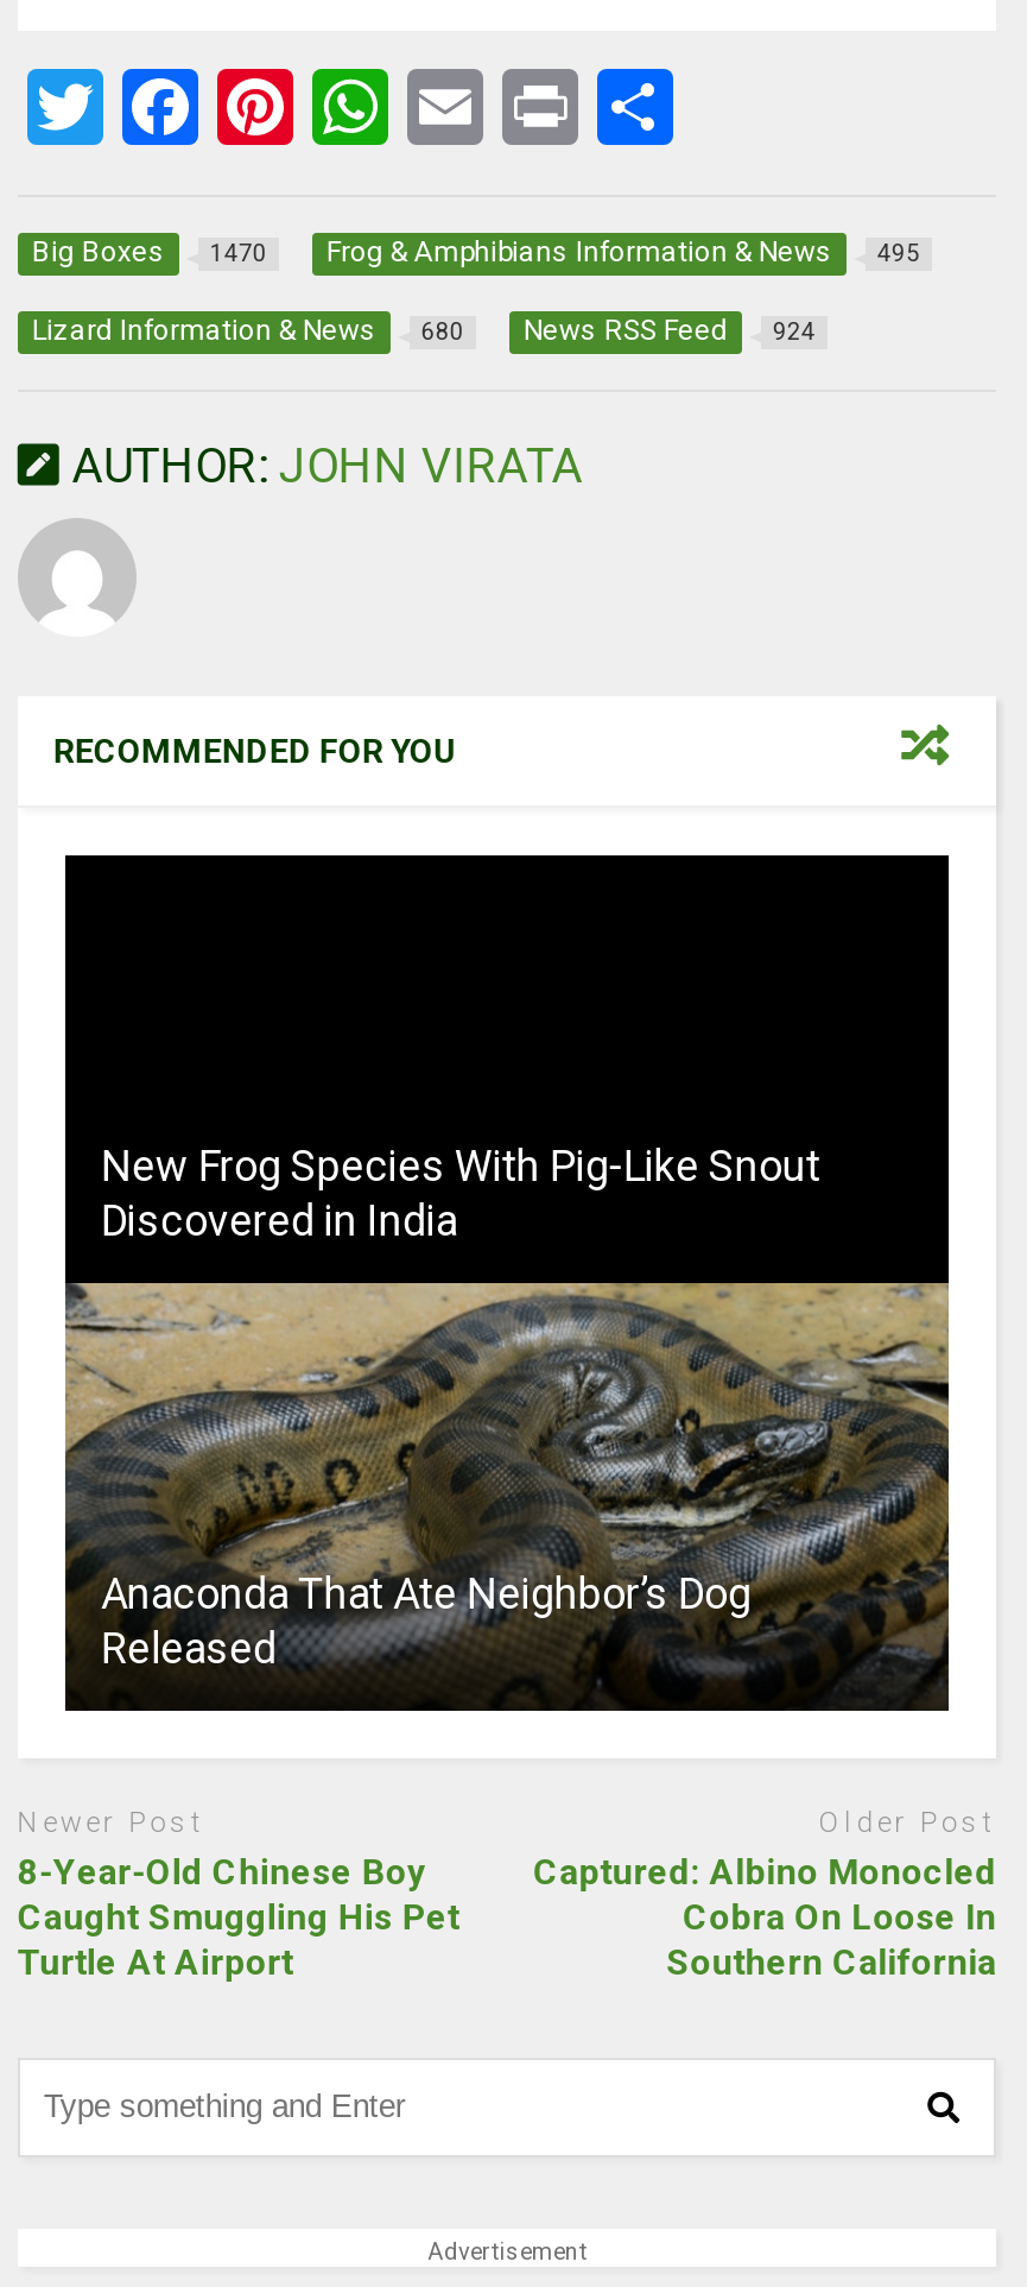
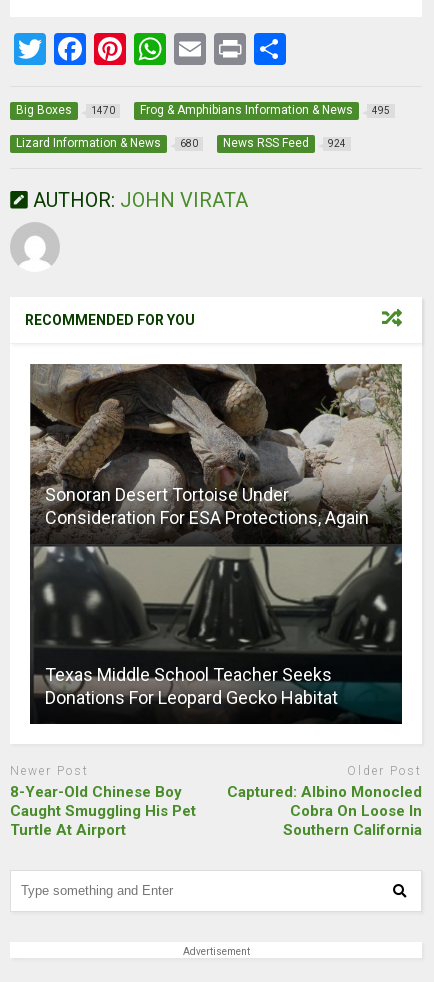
[63,853,951,1708] [image] | New Frog Species With Pig-Like Snout | Discovered in India -> [29,363,403,722] [image] | Sonoran Desert Tortoise Under | Consideration For ESA Protections, Again
[101,1569,751,1673] Anaconda That Ate Neighbor’s Dog | Released -> [45,664,338,708] Texas Middle School Teacher Seeks | Donations For Leopard Gecko Habitat

